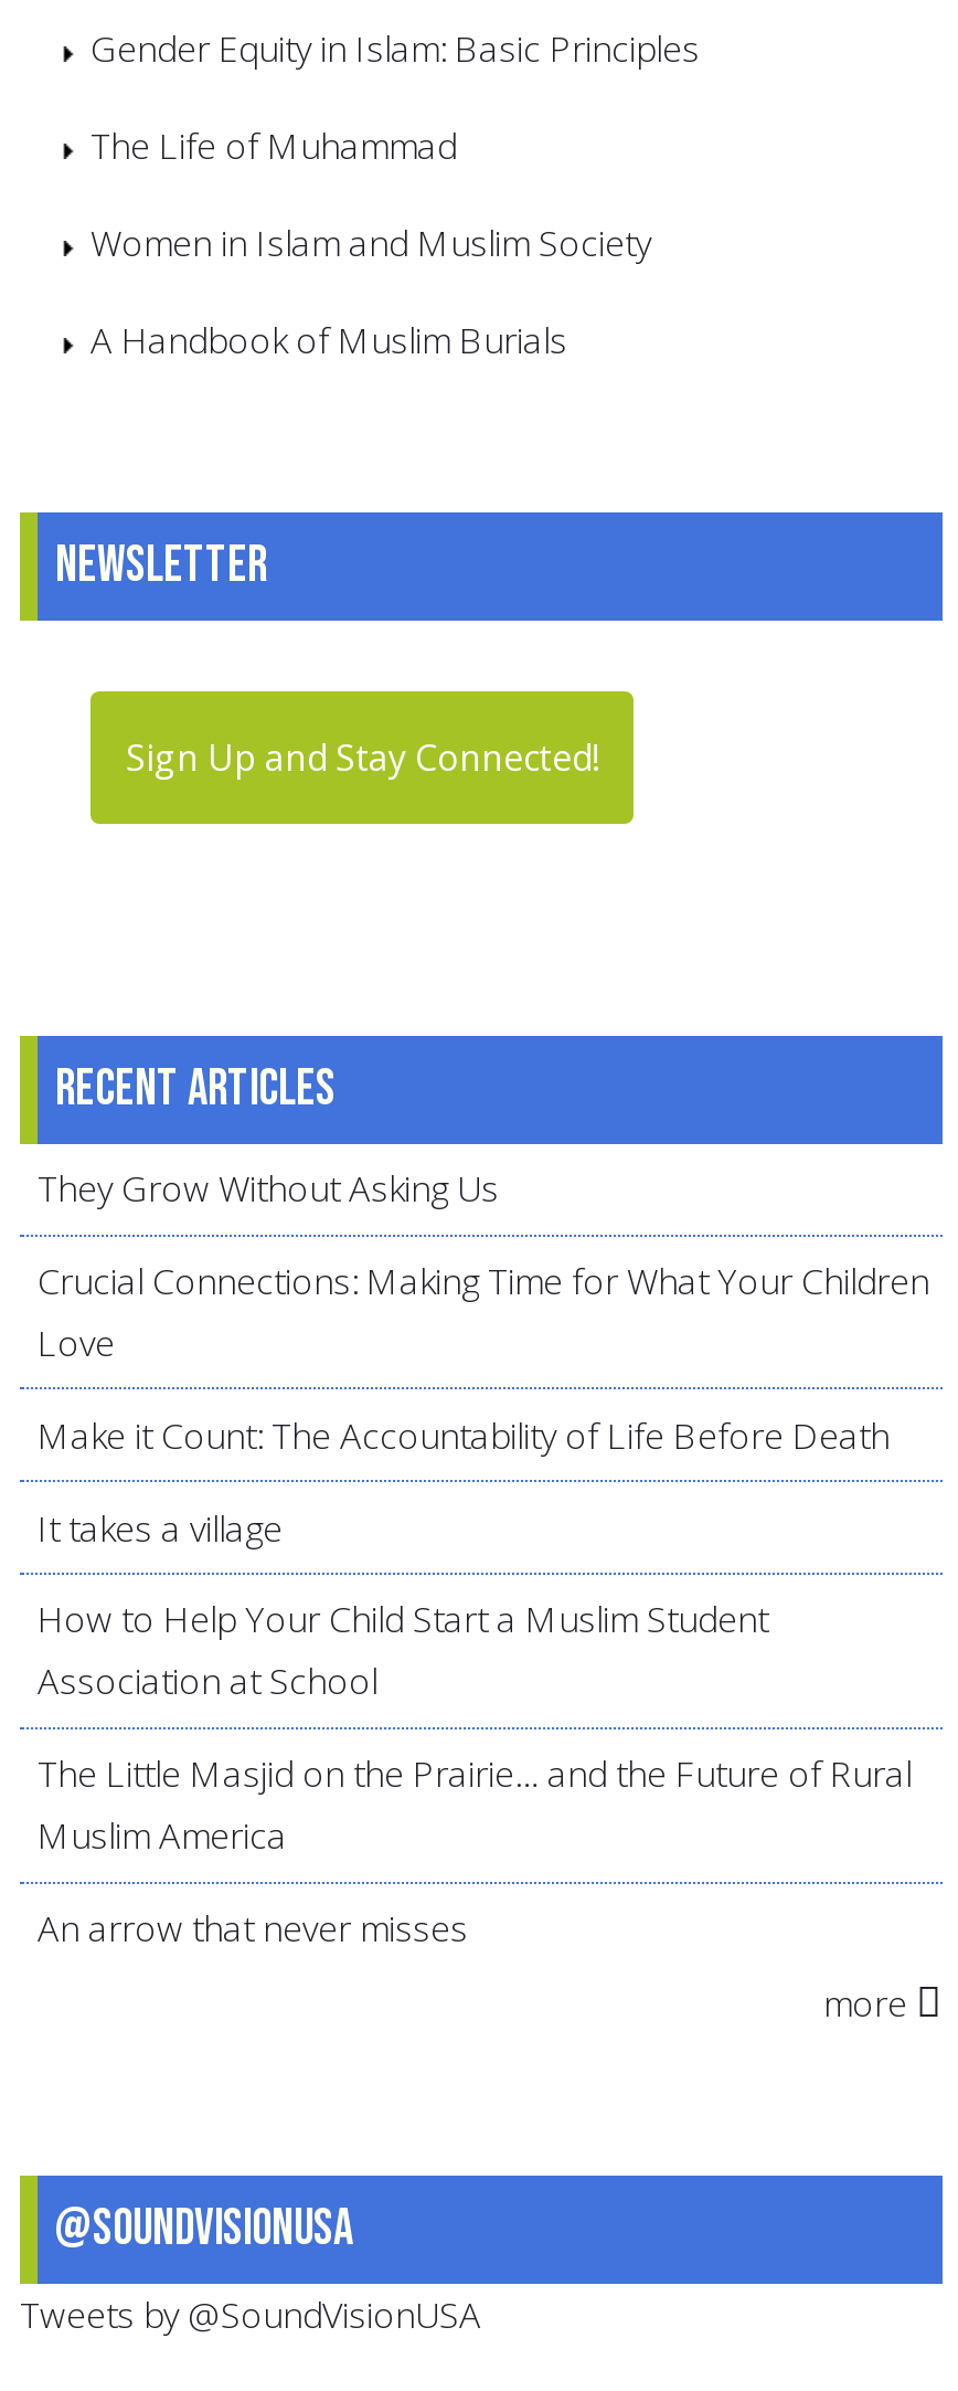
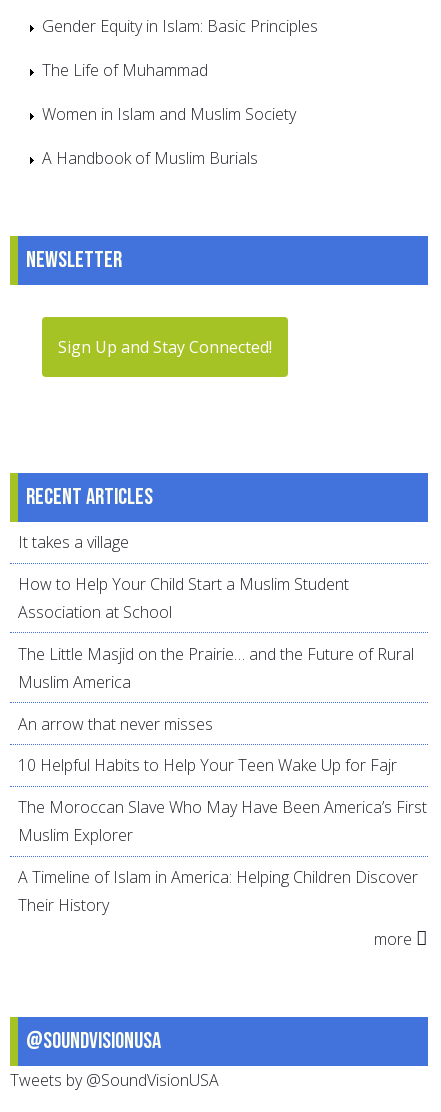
[38,1165,929,1460] They Grow Without Asking Us | Crucial Connections: Making Time for What Your Children | Love | Make it Count: The Accountability of Life Before Death -> none
moved [38,1503,912,1953] -> [18,531,414,735]: It takes a village | How to Help Your Child Start a Muslim Student | Association at School | The Little Masjid on the Prairie… and the Future of Rural | Muslim America | An arrow that never misses
none -> [18,754,427,916] 10 Helpful Habits to Help Your Teen Wake Up for Fajr | The Moroccan Slave Who May Have Been America’s First | Muslim Explorer | A Timeline of Islam in America: Helping Children Discover | Their History

